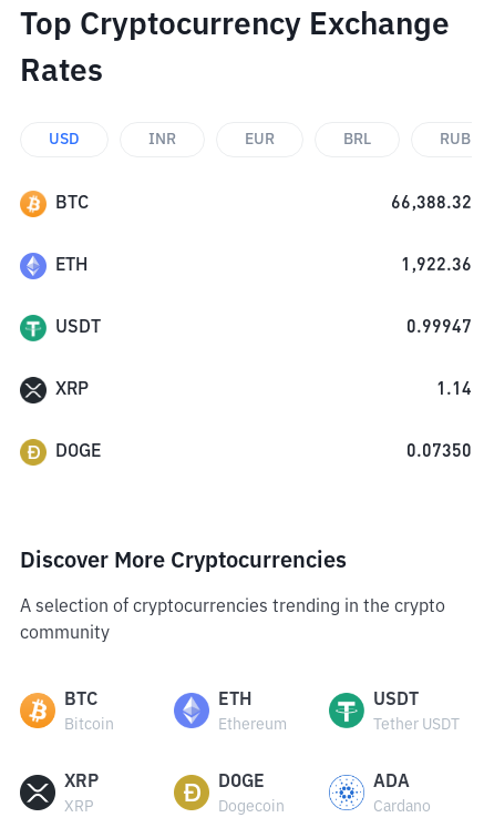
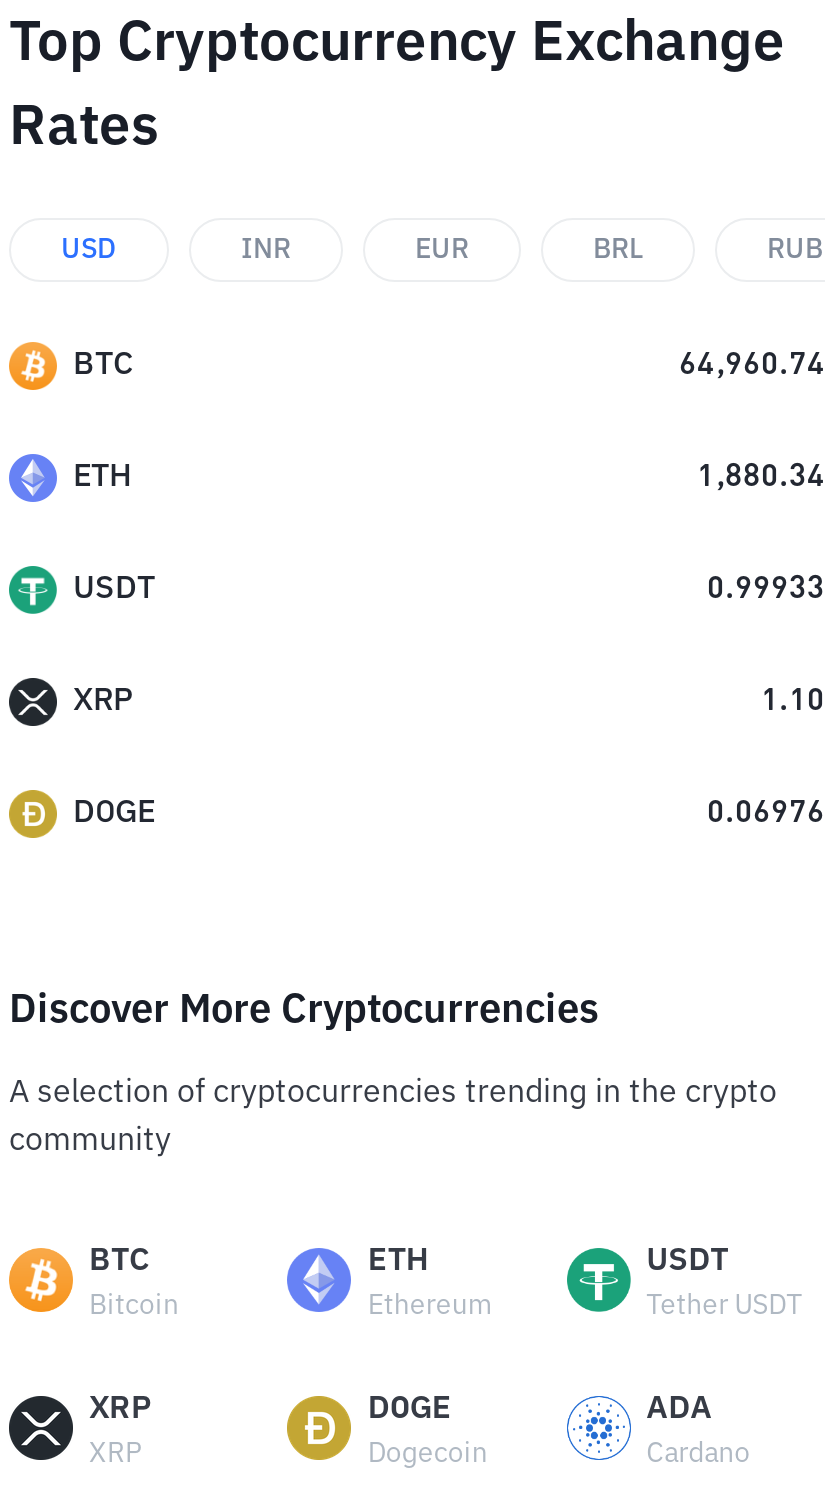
[391,195,472,213] 66,388.32 -> [679,350,825,382] 64,960.74
[401,257,472,275] 1,922.36 -> [697,462,825,494] 1,880.34
[406,319,472,337] 0.99947 -> [707,574,825,606] 0.99933
[436,381,472,399] 1.14 -> [761,686,825,718] 1.10
[406,443,472,461] 0.07350 -> [707,798,825,830] 0.06976

